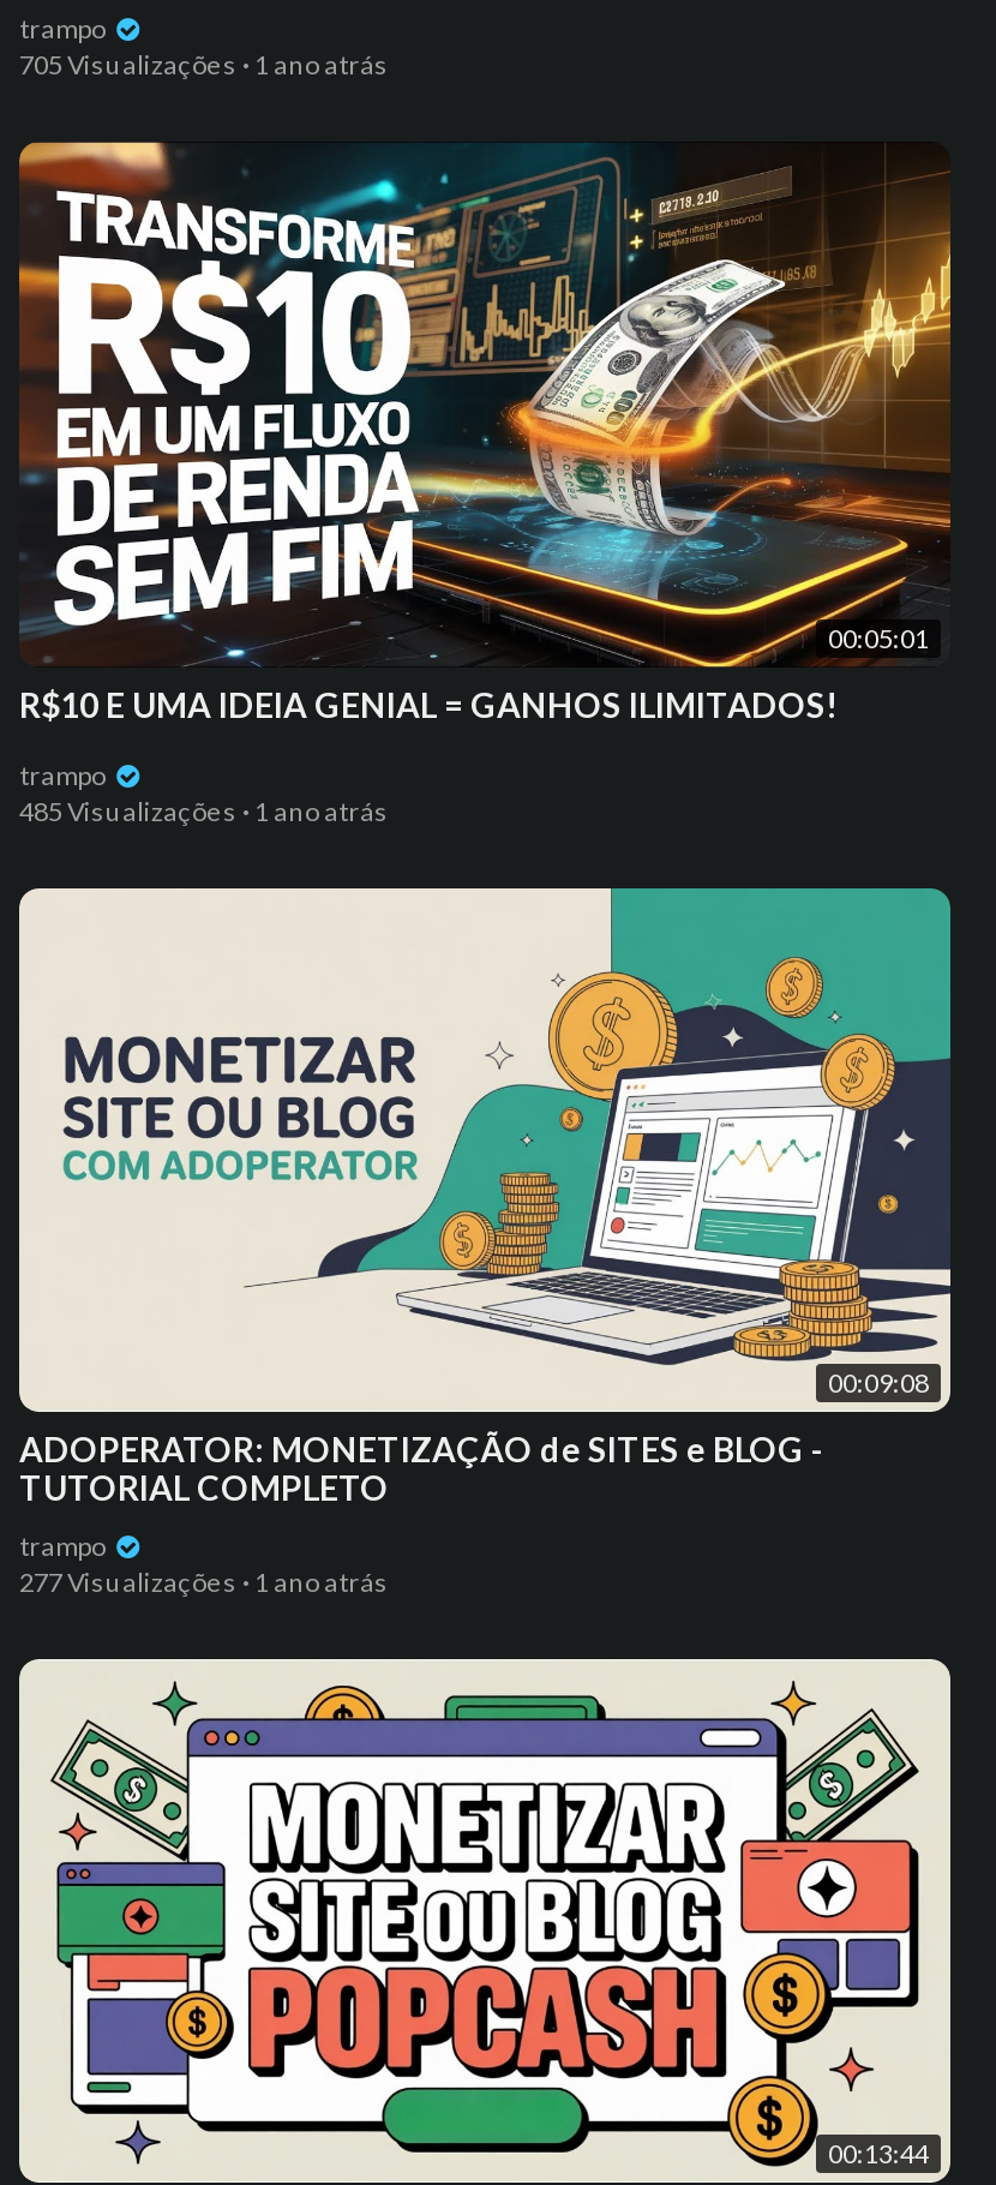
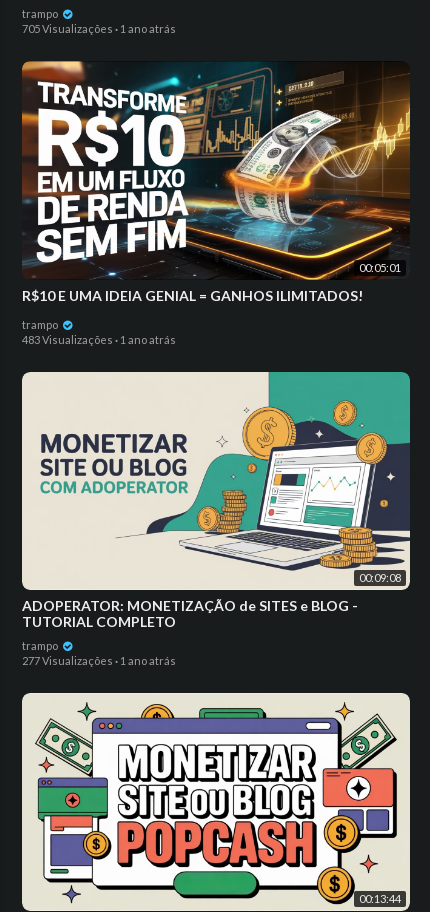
[19,794,389,825] 485 Visualizações · 1 ano atrás -> [22,332,176,345] 483 Visualizações · 1 ano atrás

